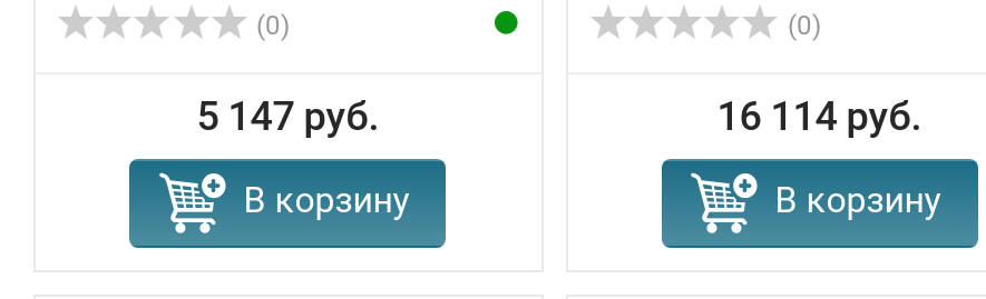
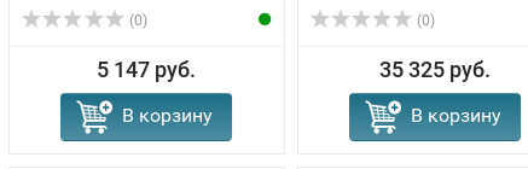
[717,93,922,140] 16 114 руб. -> [379,57,490,82] 35 325 руб.

